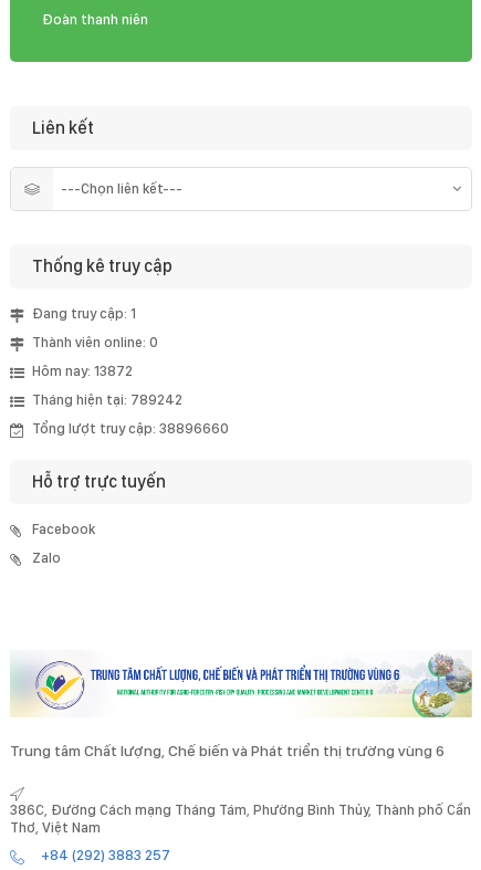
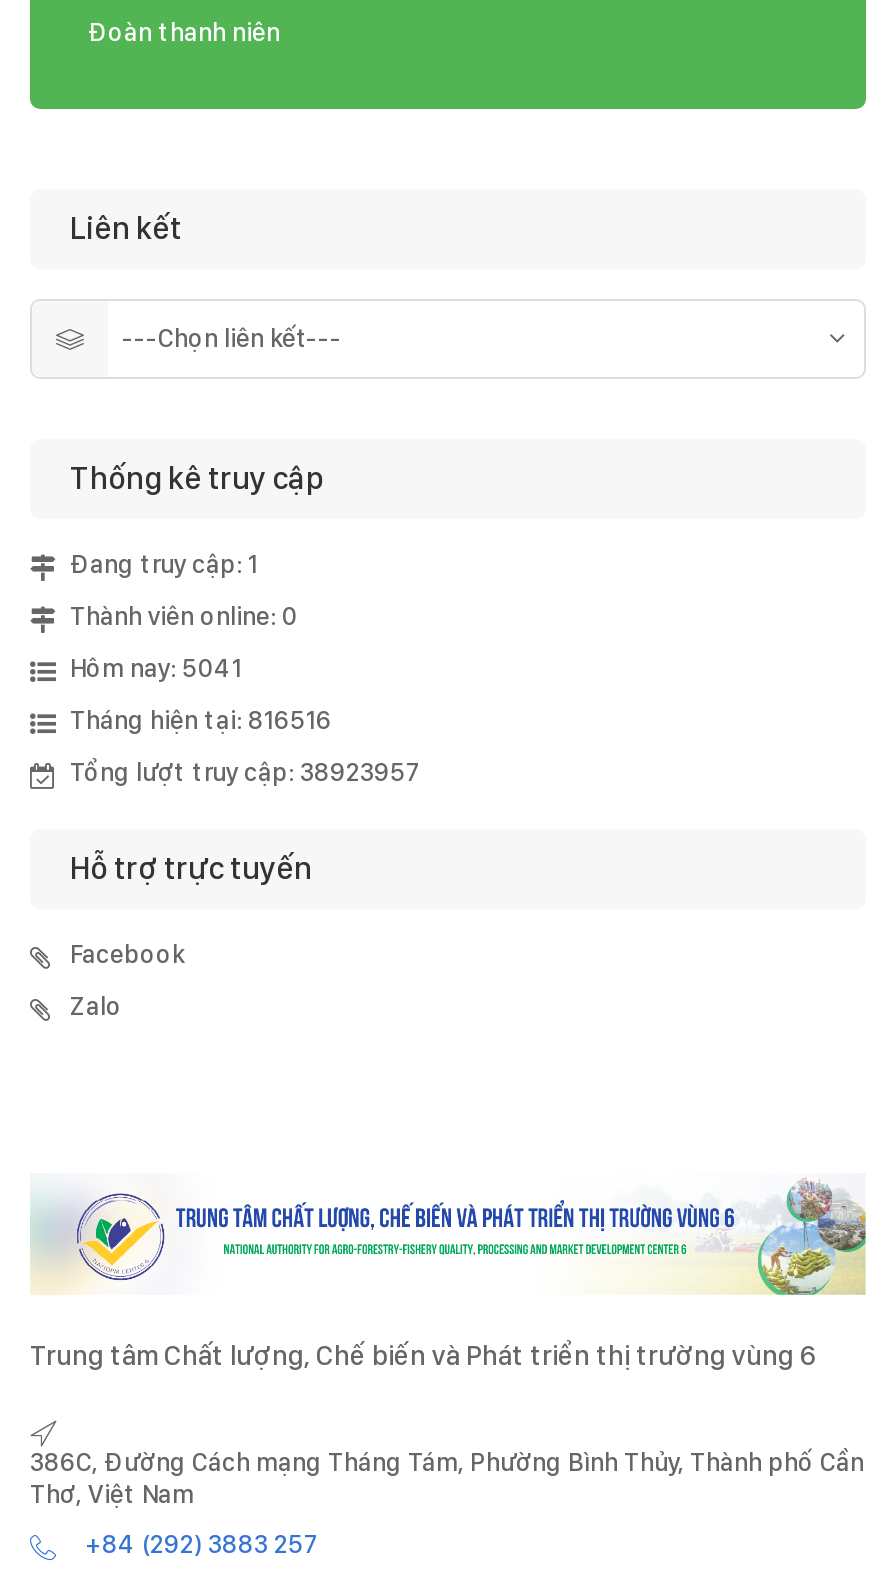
[32,362,133,379] Hôm nay: 13872 -> [70,652,242,682] Hôm nay: 5041
[32,391,182,407] Tháng hiện tại: 789242 -> [70,704,332,734] Tháng hiện tại: 816516
[32,420,229,436] Tổng lượt truy cập: 38896660 -> [70,756,422,786] Tổng lượt truy cập: 38923957

